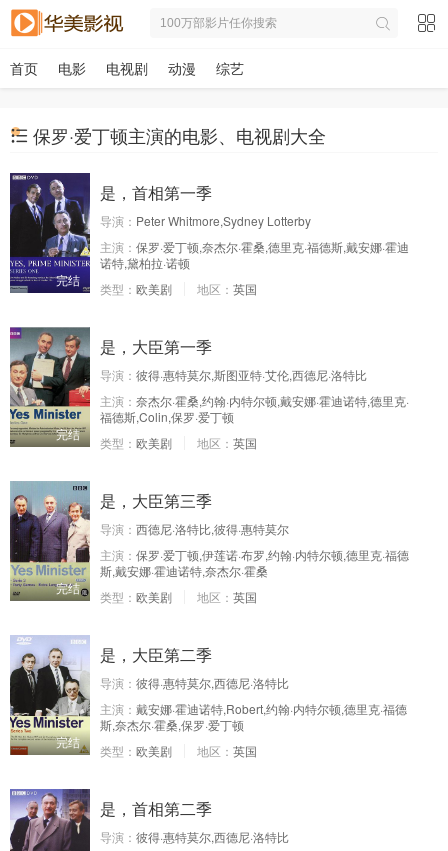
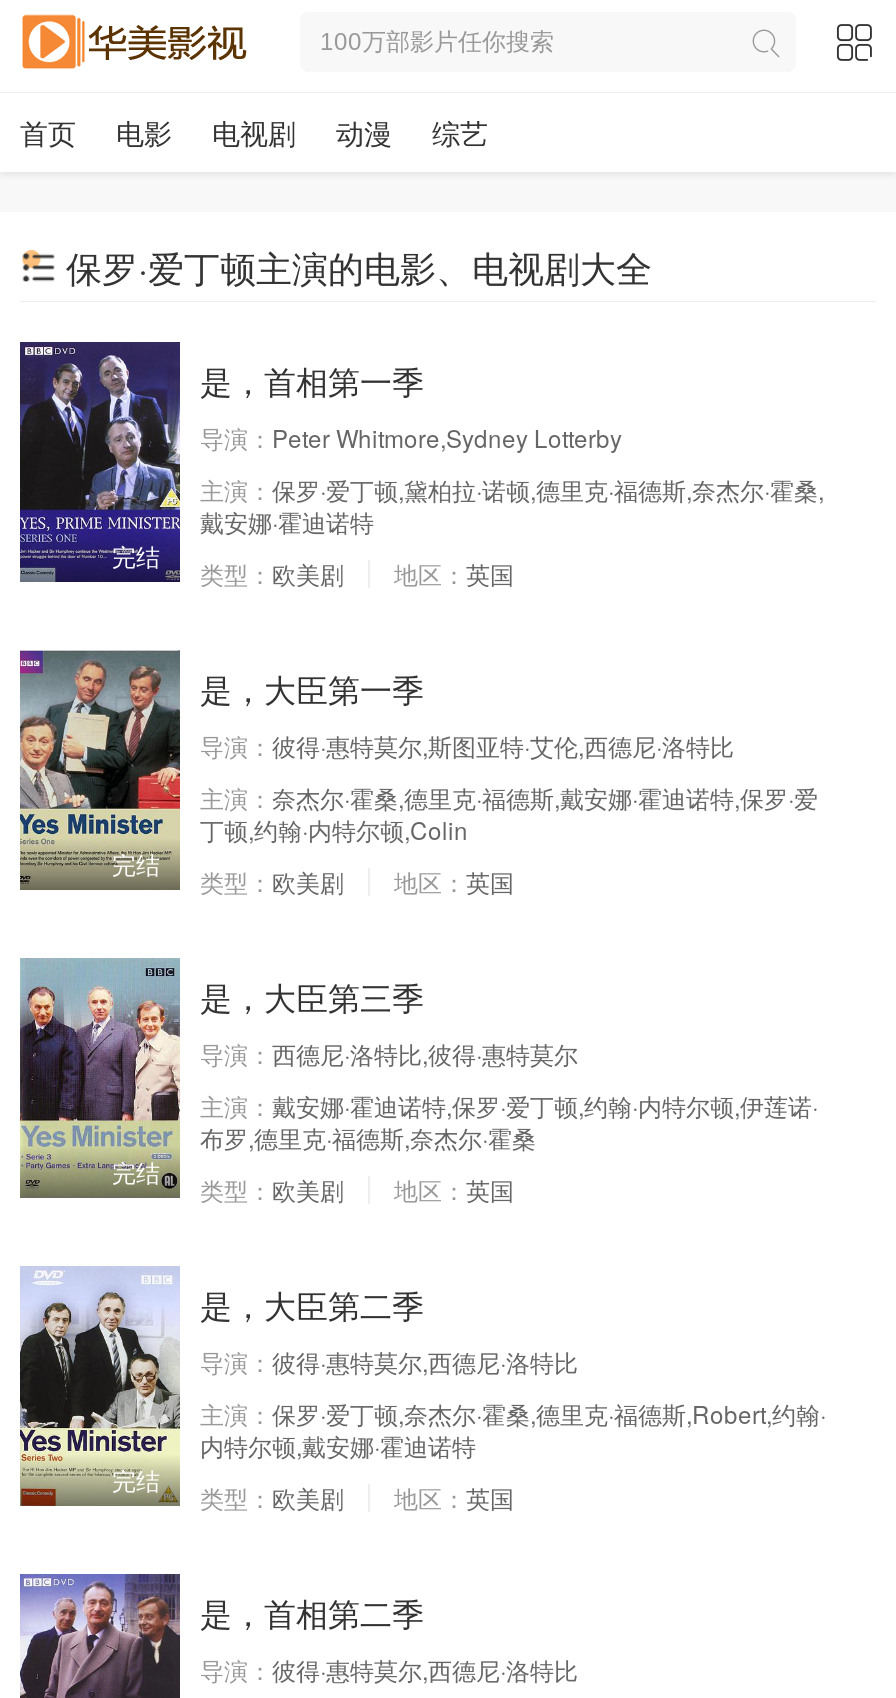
[100,238,409,271] 主演：保罗·爱丁顿,奈杰尔·霍桑,德里克·福德斯,戴安娜·霍迪 | 诺特,黛柏拉·诺顿 -> [200,472,824,538] 主演：保罗·爱丁顿,黛柏拉·诺顿,德里克·福德斯,奈杰尔·霍桑, | 戴安娜·霍迪诺特
[100,392,409,425] 主演：奈杰尔·霍桑,约翰·内特尔顿,戴安娜·霍迪诺特,德里克· | 福德斯,Colin,保罗·爱丁顿 -> [200,780,818,846] 主演：奈杰尔·霍桑,德里克·福德斯,戴安娜·霍迪诺特,保罗·爱 | 丁顿,约翰·内特尔顿,Colin
[100,546,409,563] 主演：保罗·爱丁顿,伊莲诺·布罗,约翰·内特尔顿,德里克·福德 -> [200,1088,818,1122] 主演：戴安娜·霍迪诺特,保罗·爱丁顿,约翰·内特尔顿,伊莲诺·
[100,562,268,579] 斯,戴安娜·霍迪诺特,奈杰尔·霍桑 -> [200,1120,536,1154] 布罗,德里克·福德斯,奈杰尔·霍桑
[100,700,407,733] 主演：戴安娜·霍迪诺特,Robert,约翰·内特尔顿,德里克·福德 | 斯,奈杰尔·霍桑,保罗·爱丁顿 -> [200,1396,826,1462] 主演：保罗·爱丁顿,奈杰尔·霍桑,德里克·福德斯,Robert,约翰· | 内特尔顿,戴安娜·霍迪诺特

